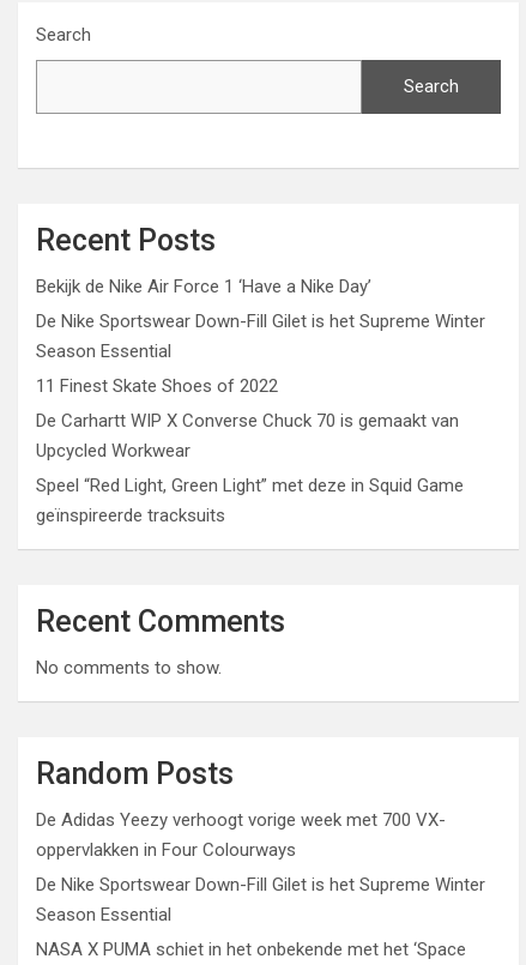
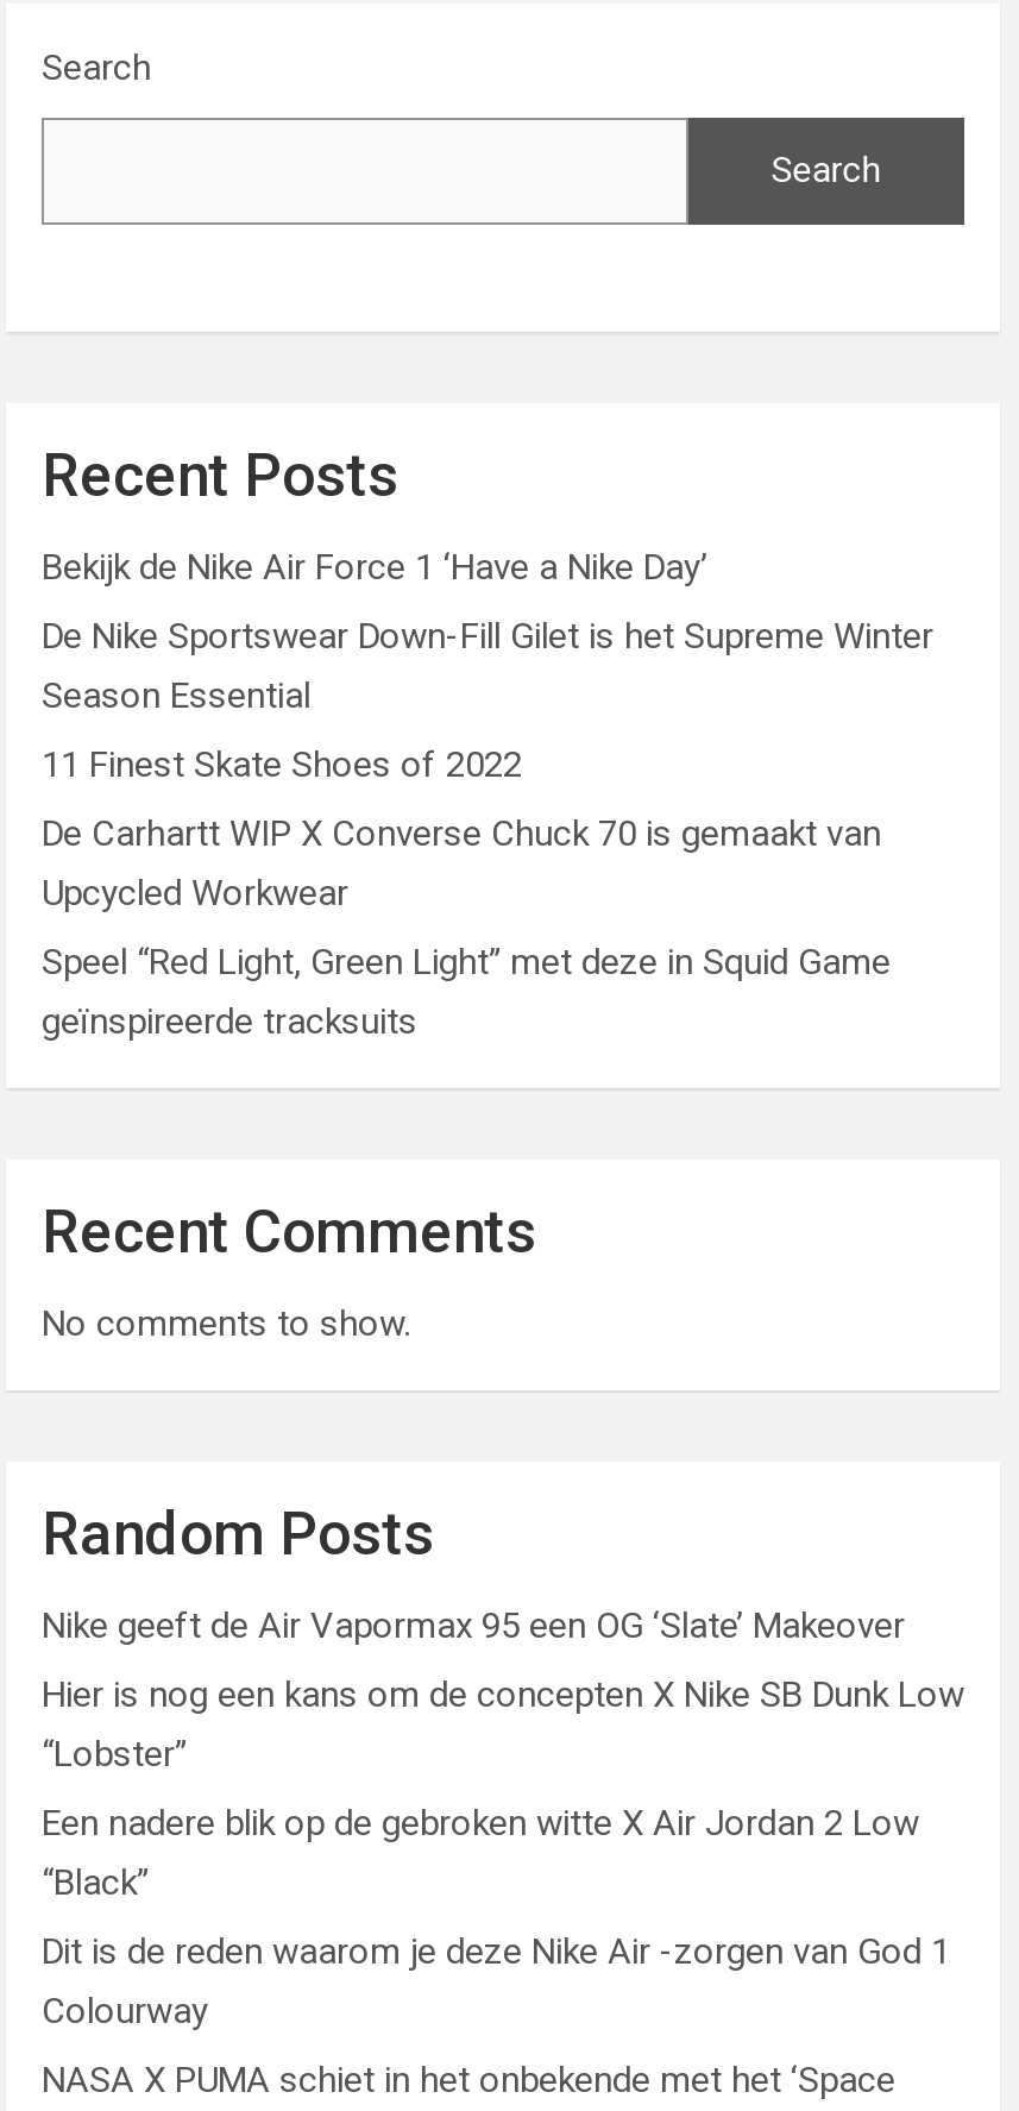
[36,809,485,925] De Adidas Yeezy verhoogt vorige week met 700 VX- | oppervlakken in Four Colourways | De Nike Sportswear Down-Fill Gilet is het Supreme Winter | Season Essential -> [42,1604,964,2033] Nike geeft de Air Vapormax 95 een OG ‘Slate’ Makeover | Hier is nog een kans om de concepten X Nike SB Dunk Low | “Lobster” | Een nadere blik op de gebroken witte X Air Jordan 2 Low | “Black” | Dit is de reden waarom je deze Nike Air -zorgen van God 1 | Colourway

